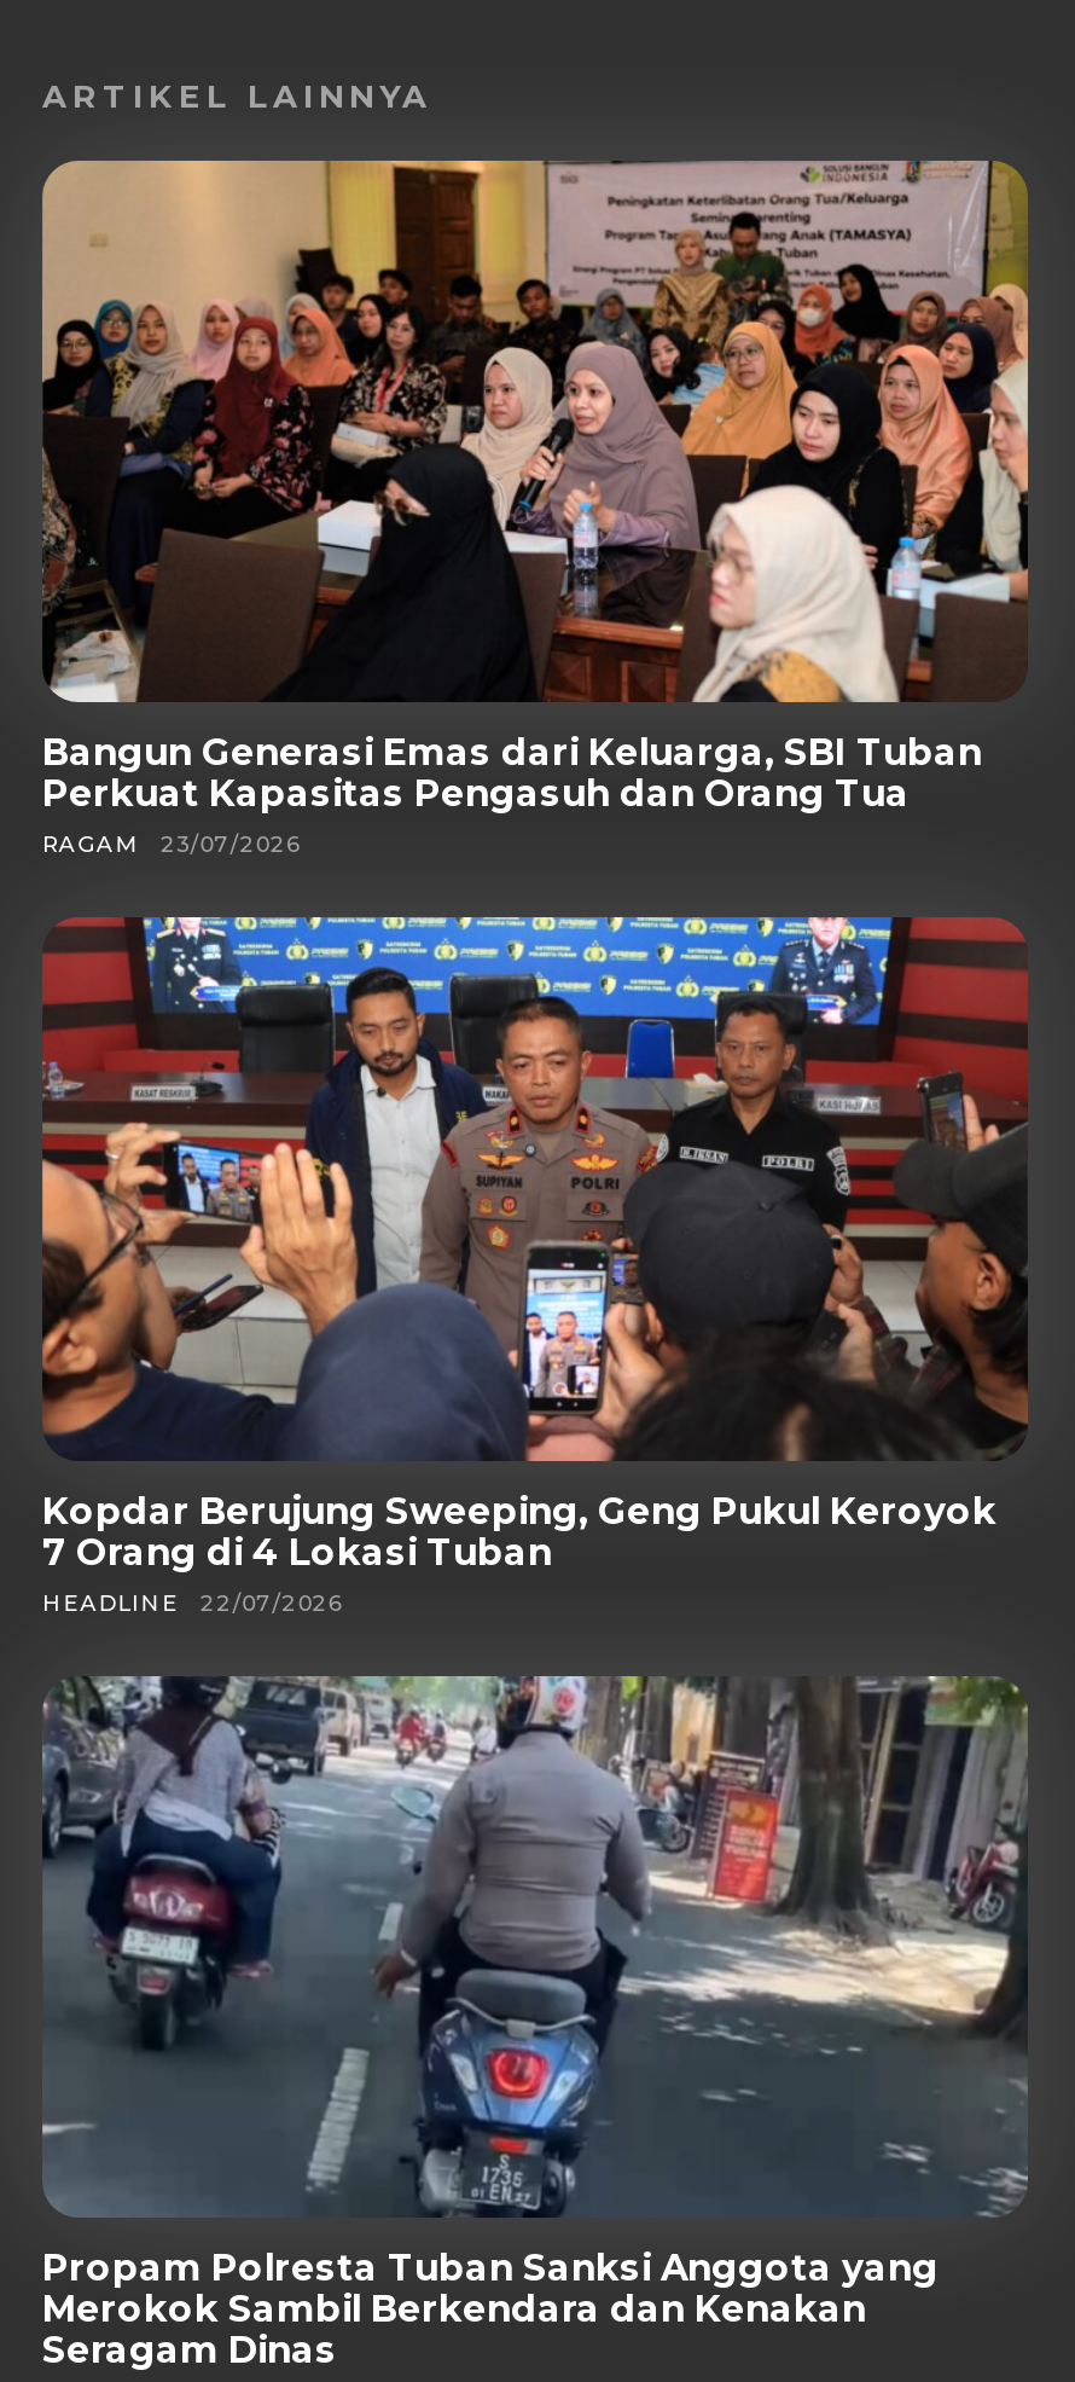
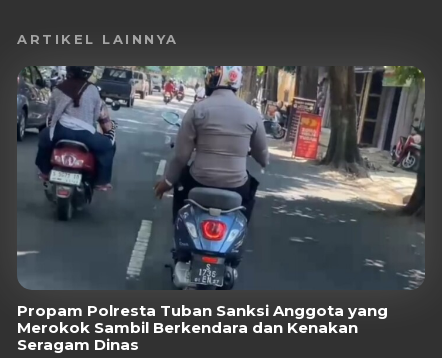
[40,158,1030,857] [image] | Bangun Generasi Emas dari Keluarga, SBI Tuban | Perkuat Kapasitas Pengasuh dan Orang Tua | RAGAM | 23/07/2026 -> none
[40,915,1030,1615] [image] | Kopdar Berujung Sweeping, Geng Pukul Keroyok | 7 Orang di 4 Lokasi Tuban | HEADLINE | 22/07/2026 -> none

